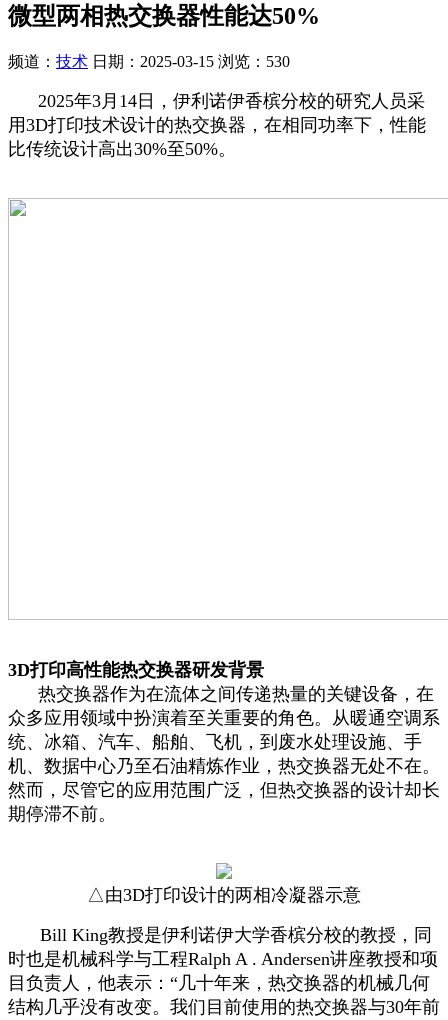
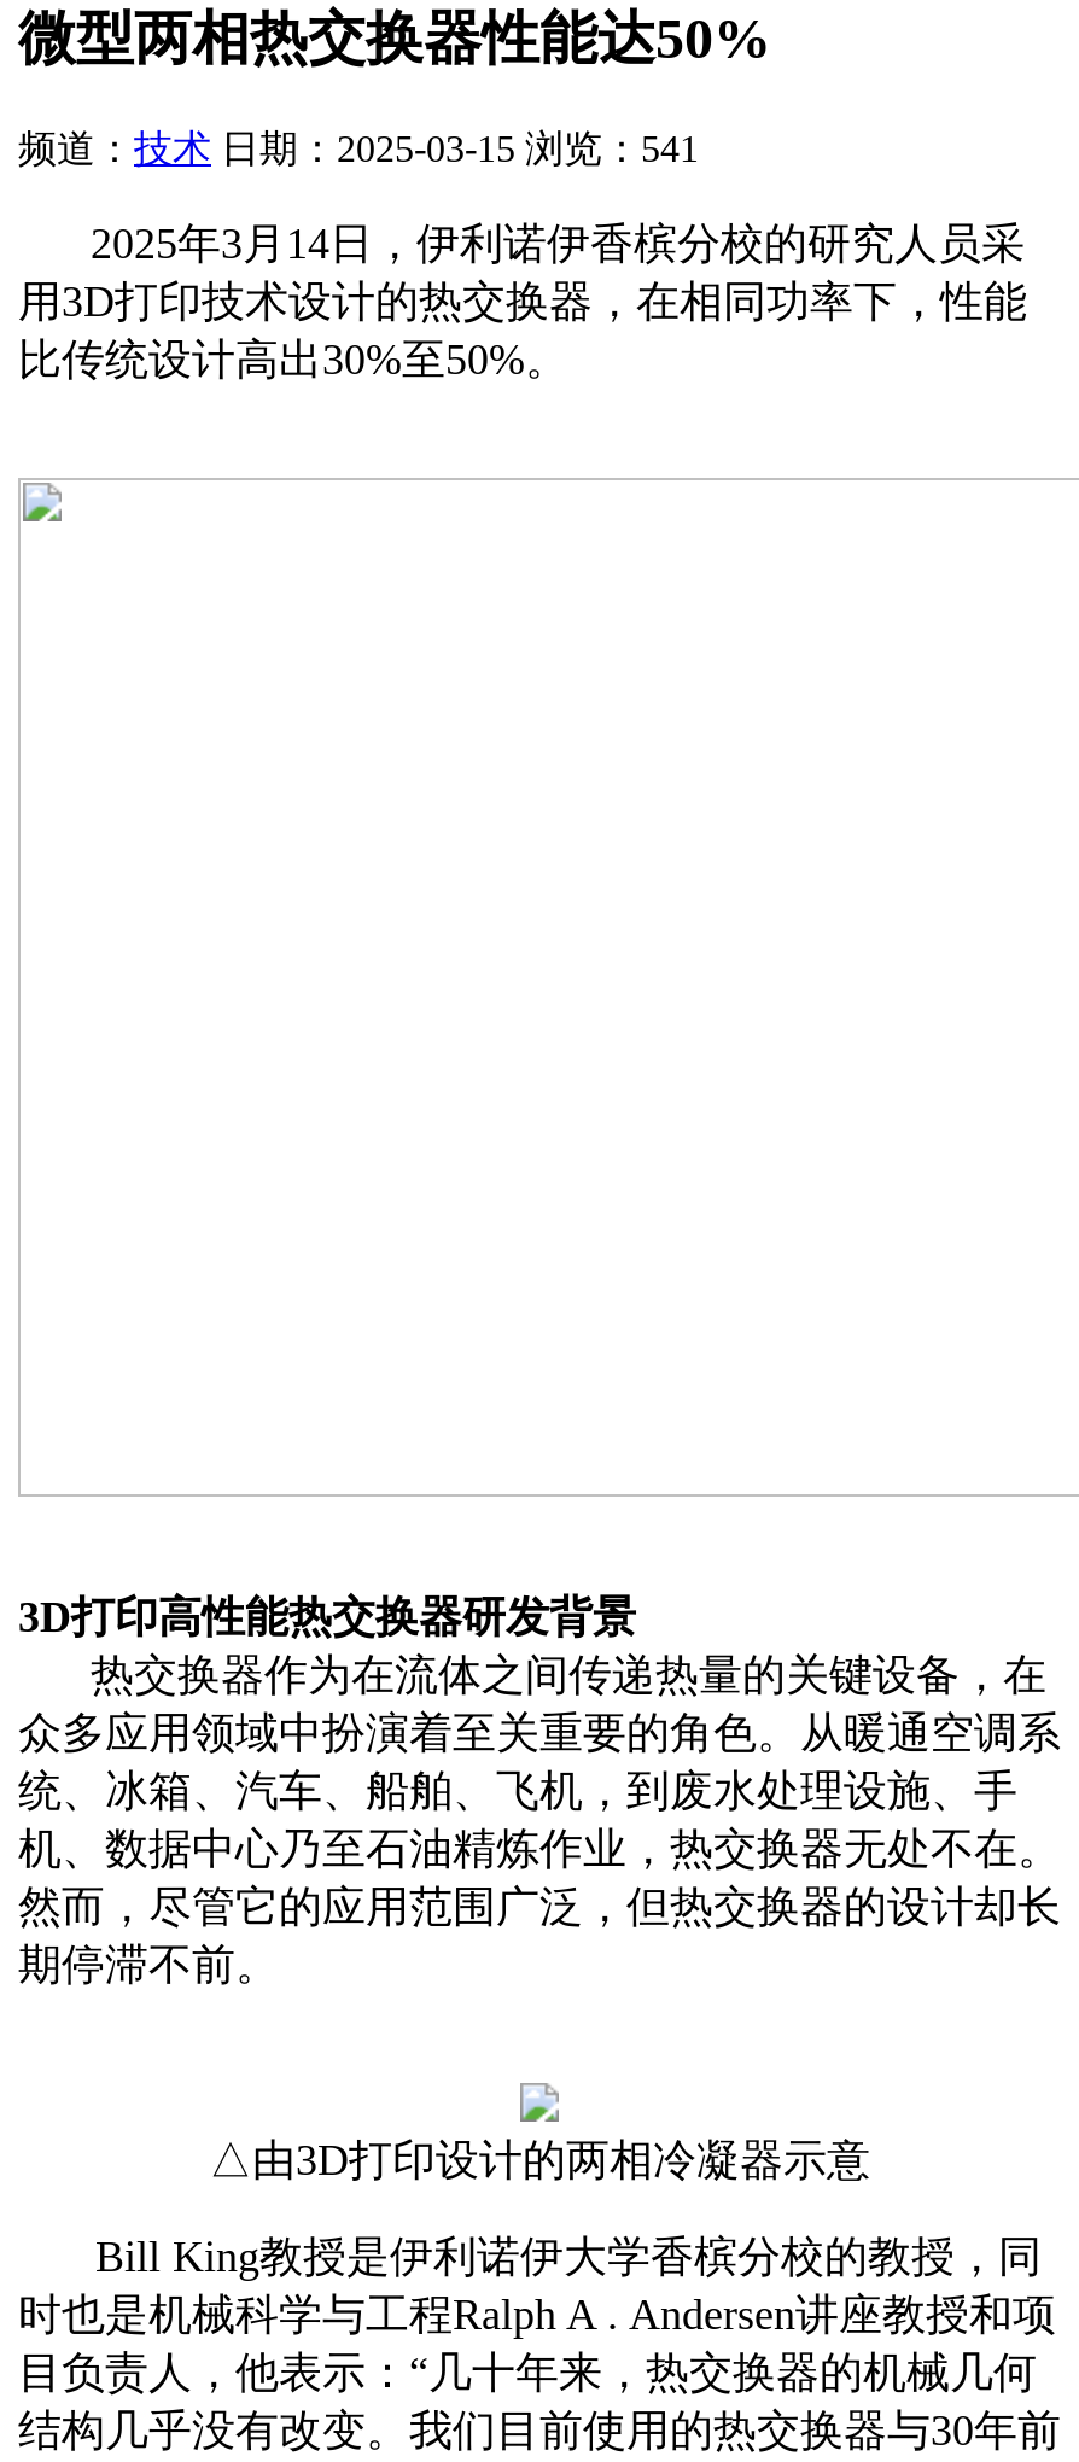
[8,53,290,70] 频道：技术 日期：2025-03-15 浏览：530 -> [18,128,699,169] 频道：技术 日期：2025-03-15 浏览：541

